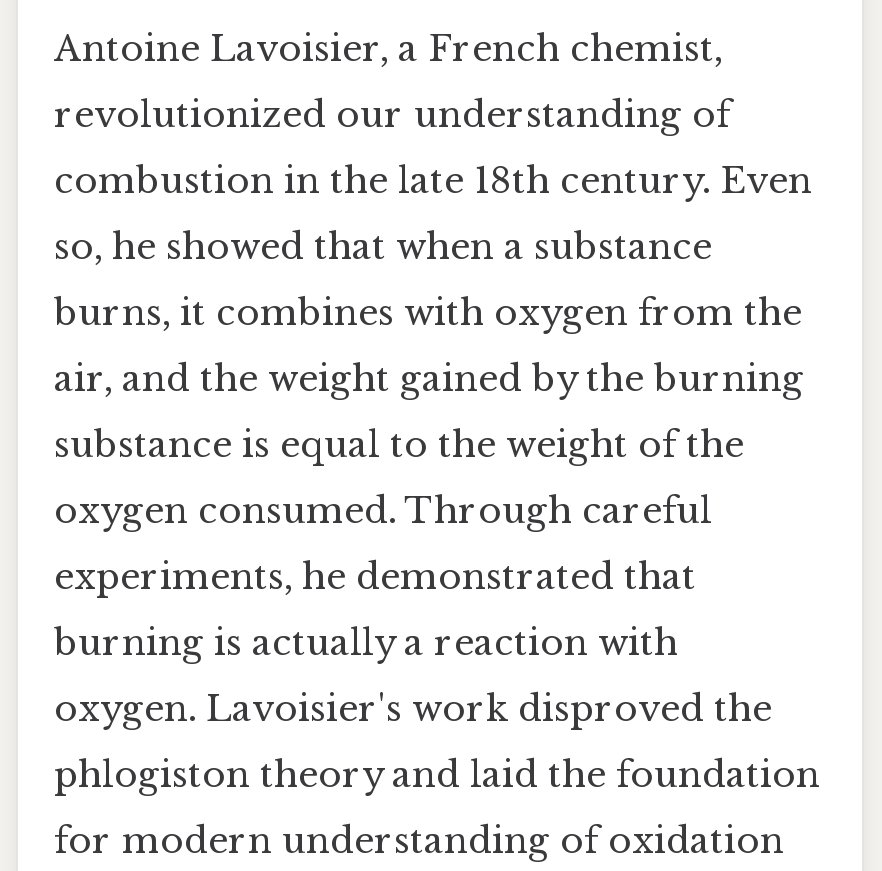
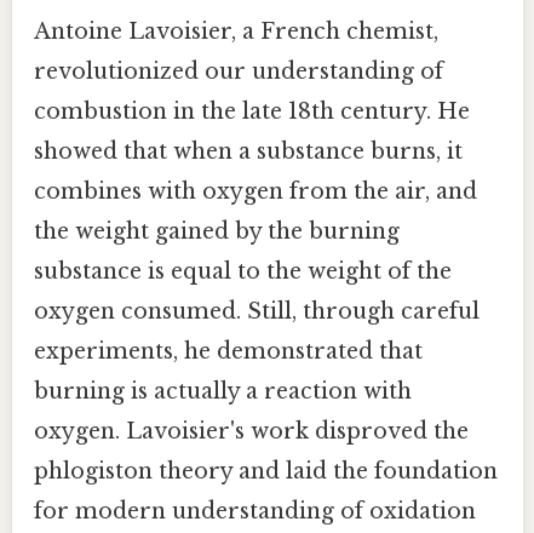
[54,159,812,203] combustion in the late 18th century. Even -> [34,98,470,125] combustion in the late 18th century. He
[54,225,712,269] so, he showed that when a substance -> [34,138,463,165] showed that when a substance burns, it
[54,291,802,335] burns, it combines with oxygen from the -> [34,178,477,205] combines with oxygen from the air, and
[54,357,804,401] air, and the weight gained by the burning -> [34,218,400,245] the weight gained by the burning
[54,489,712,533] oxygen consumed. Through careful -> [34,298,480,325] oxygen consumed. Still, through careful

